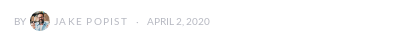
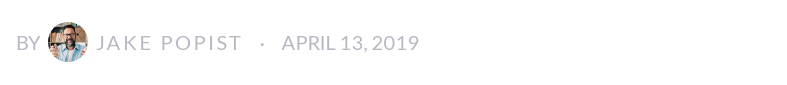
[54,15,210,27] JAKE POPIST APRIL 2, 2020 -> [96,29,420,53] JAKE POPIST APRIL 13, 2019

